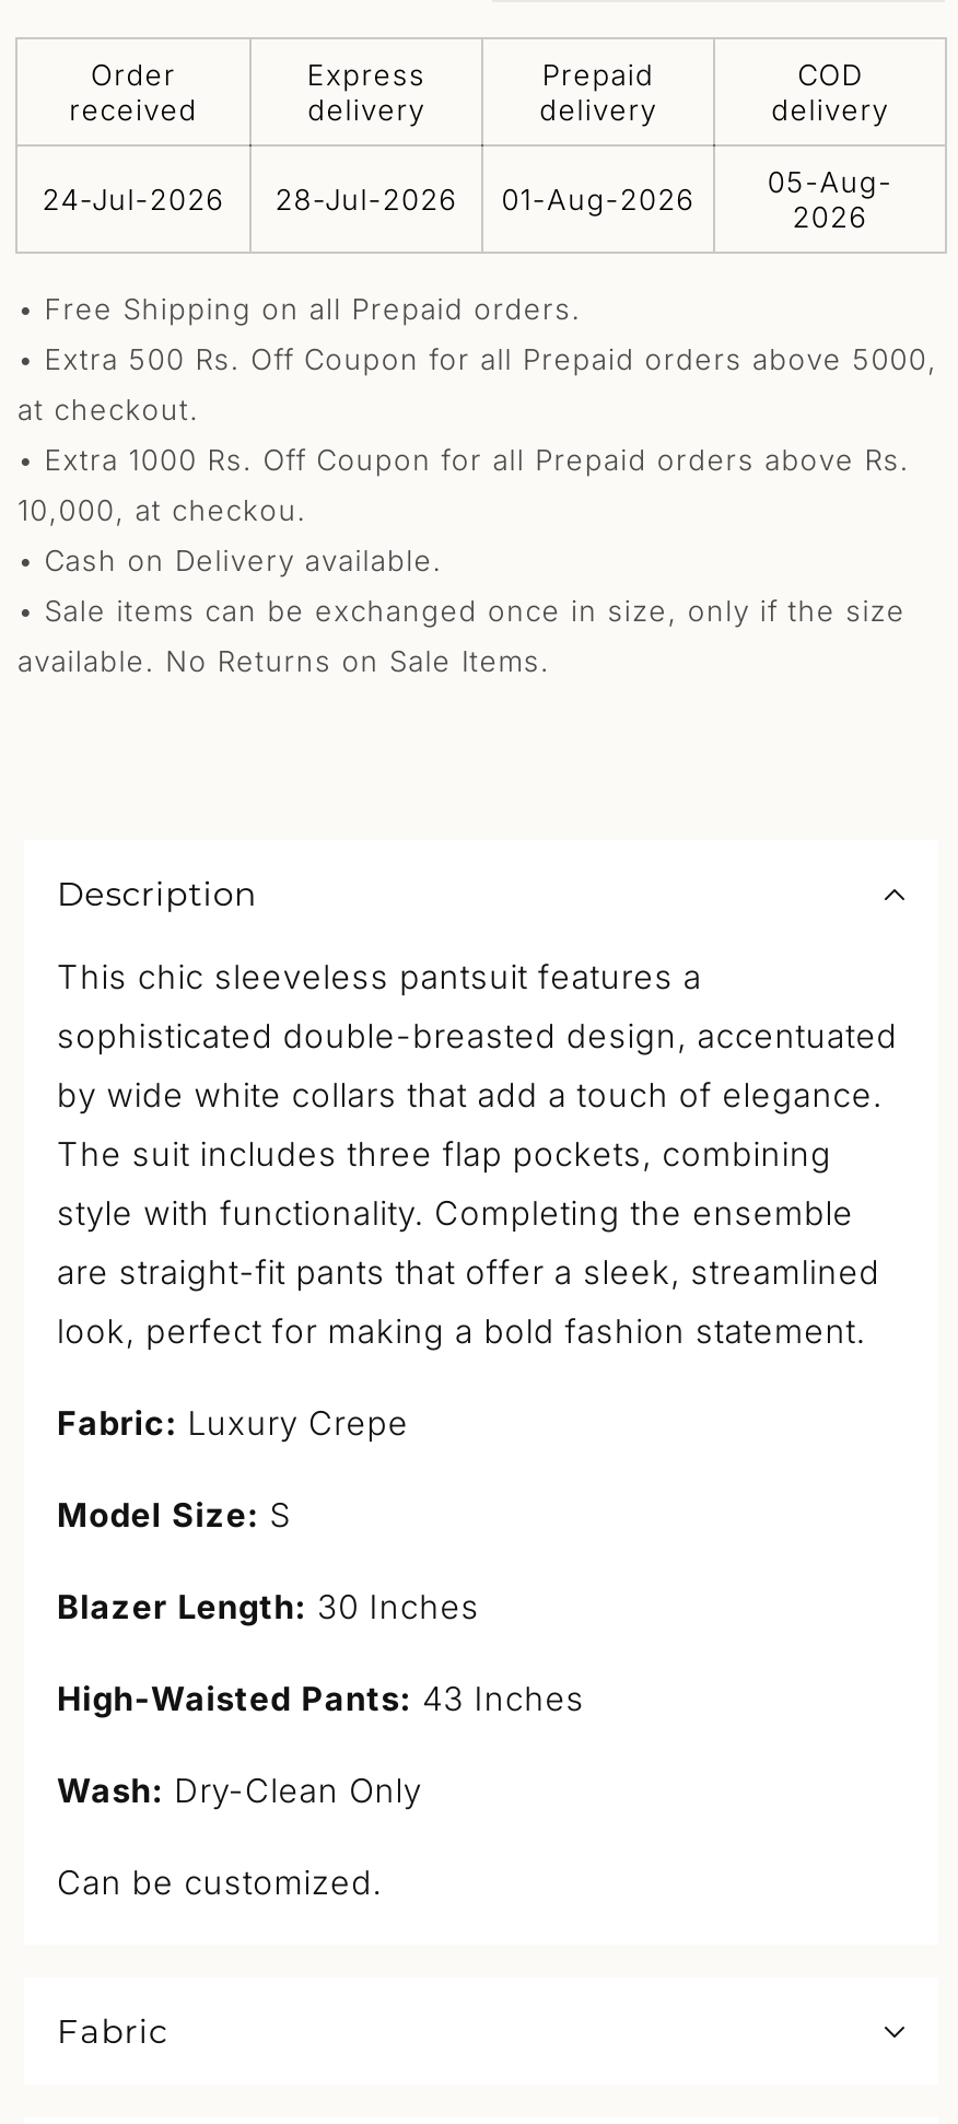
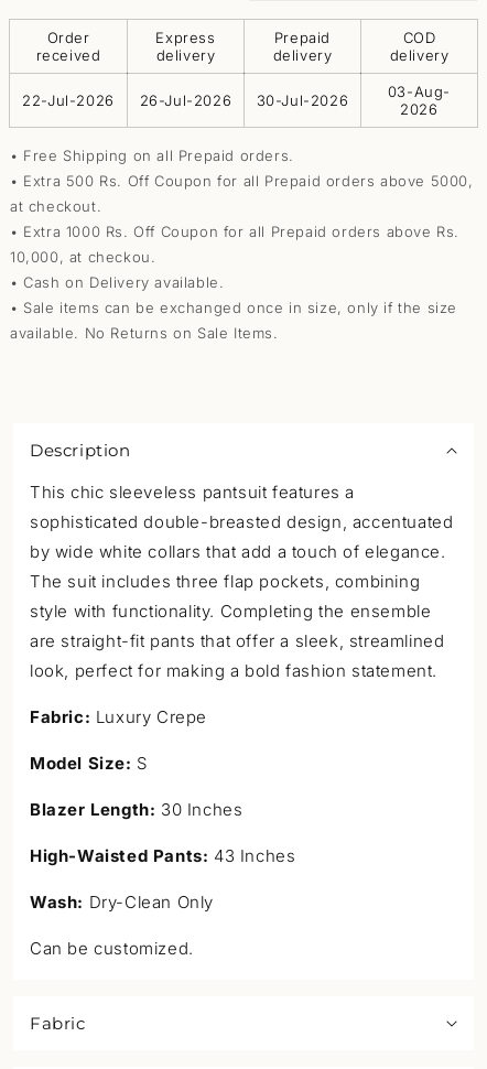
[42,164,893,216] 24-Jul-2026 | 28-Jul-2026 | 01-Aug-2026 | 05-Aug- -> [22,82,451,109] 22-Jul-2026 | 26-Jul-2026 | 30-Jul-2026 | 03-Aug-

